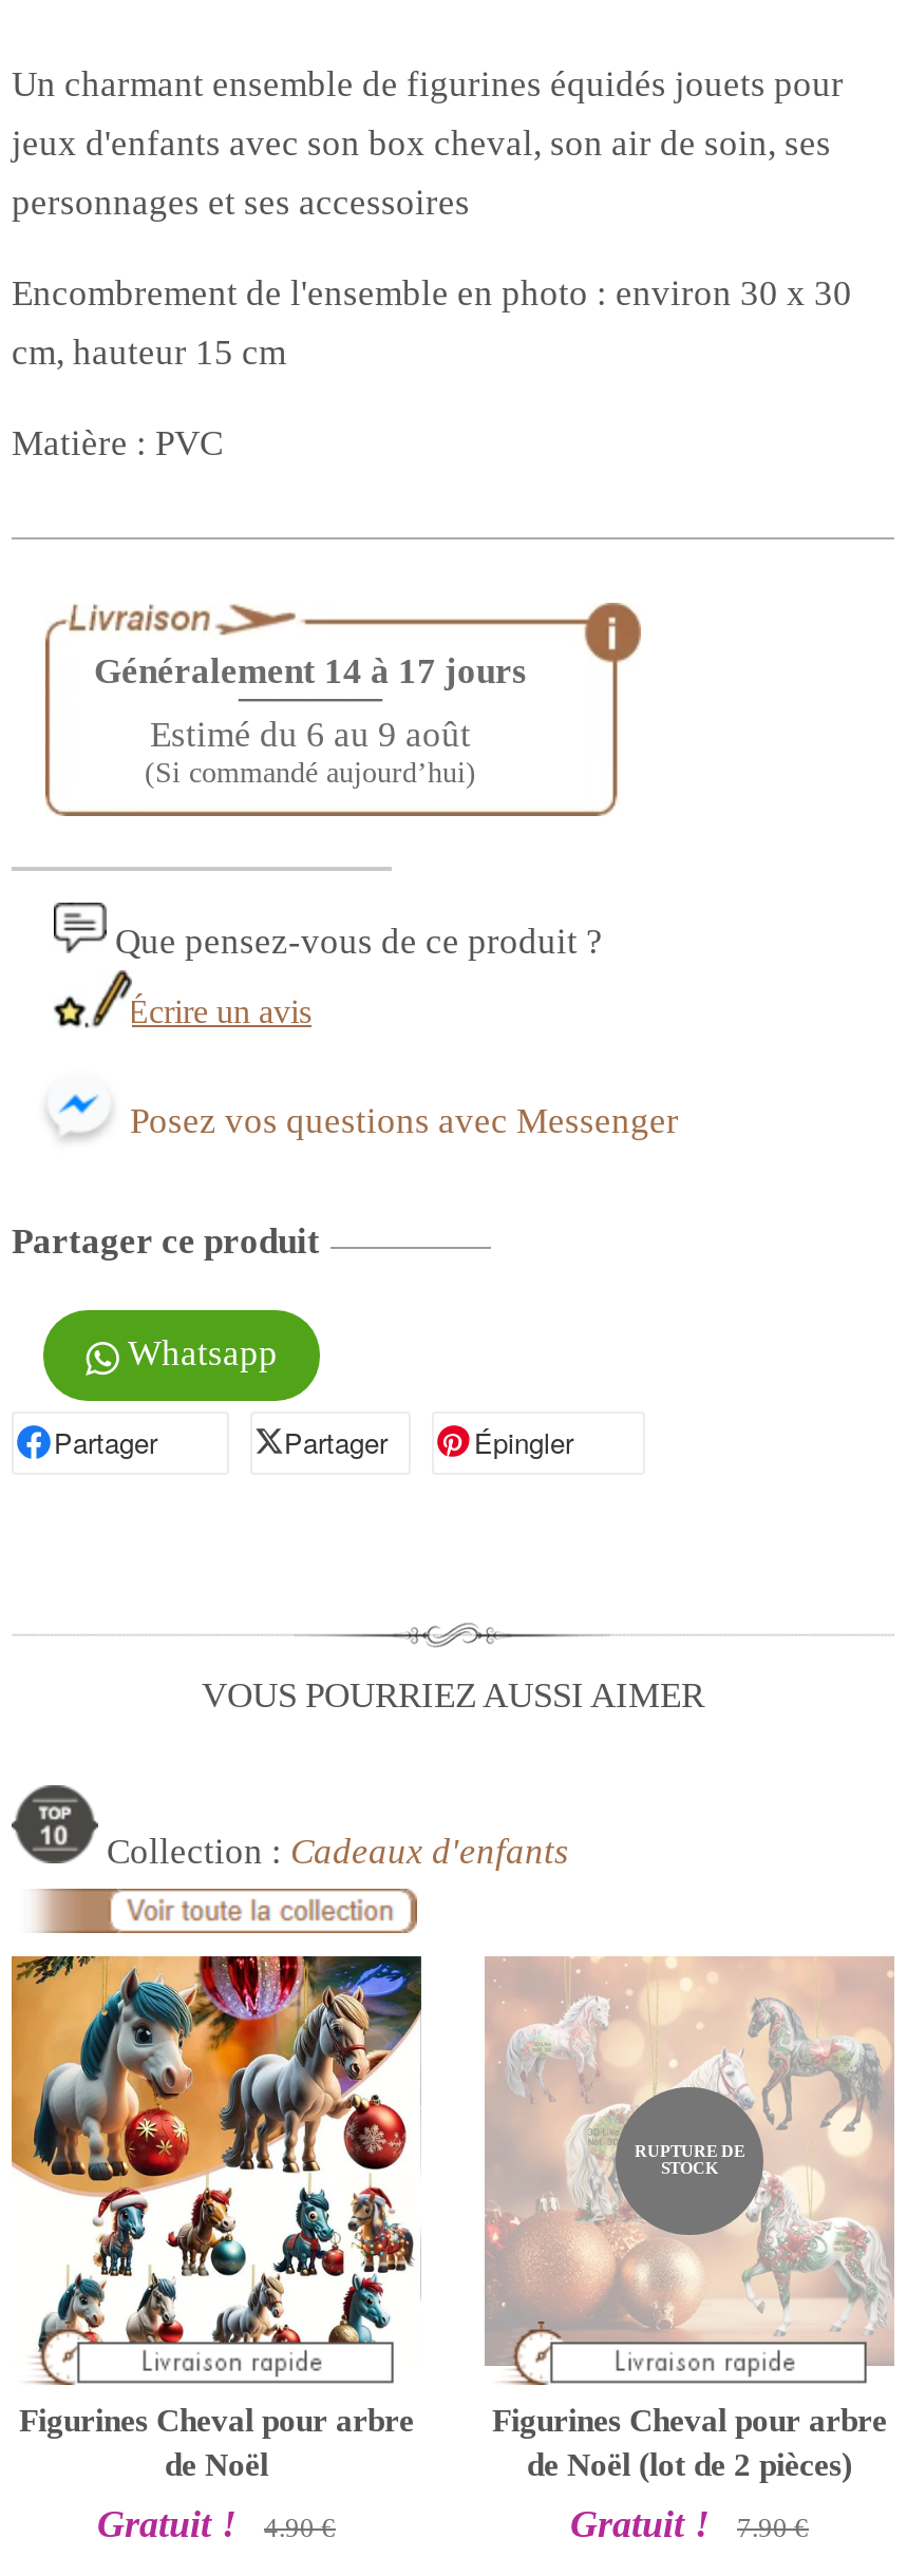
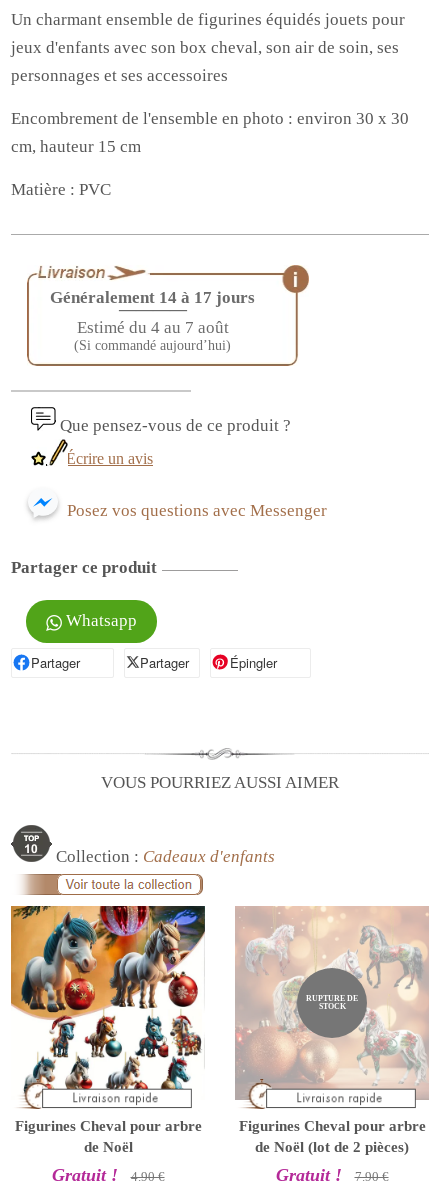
[150,716,471,756] Estimé du 6 au 9 août -> [76,318,228,337] Estimé du 4 au 7 août

